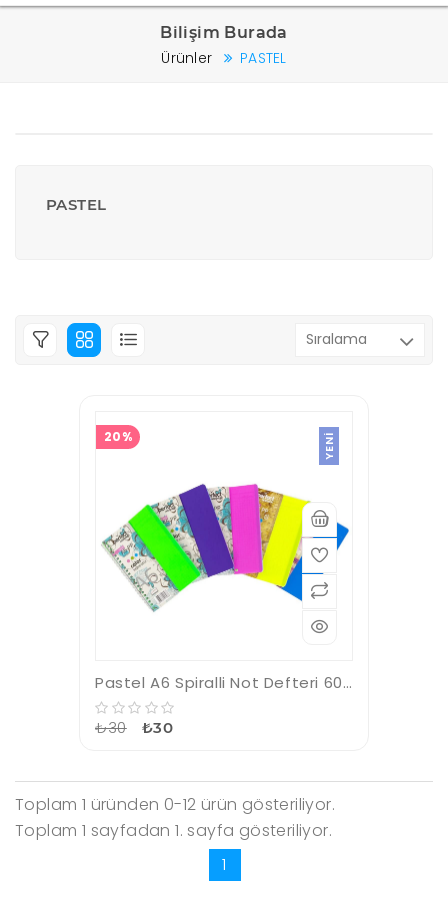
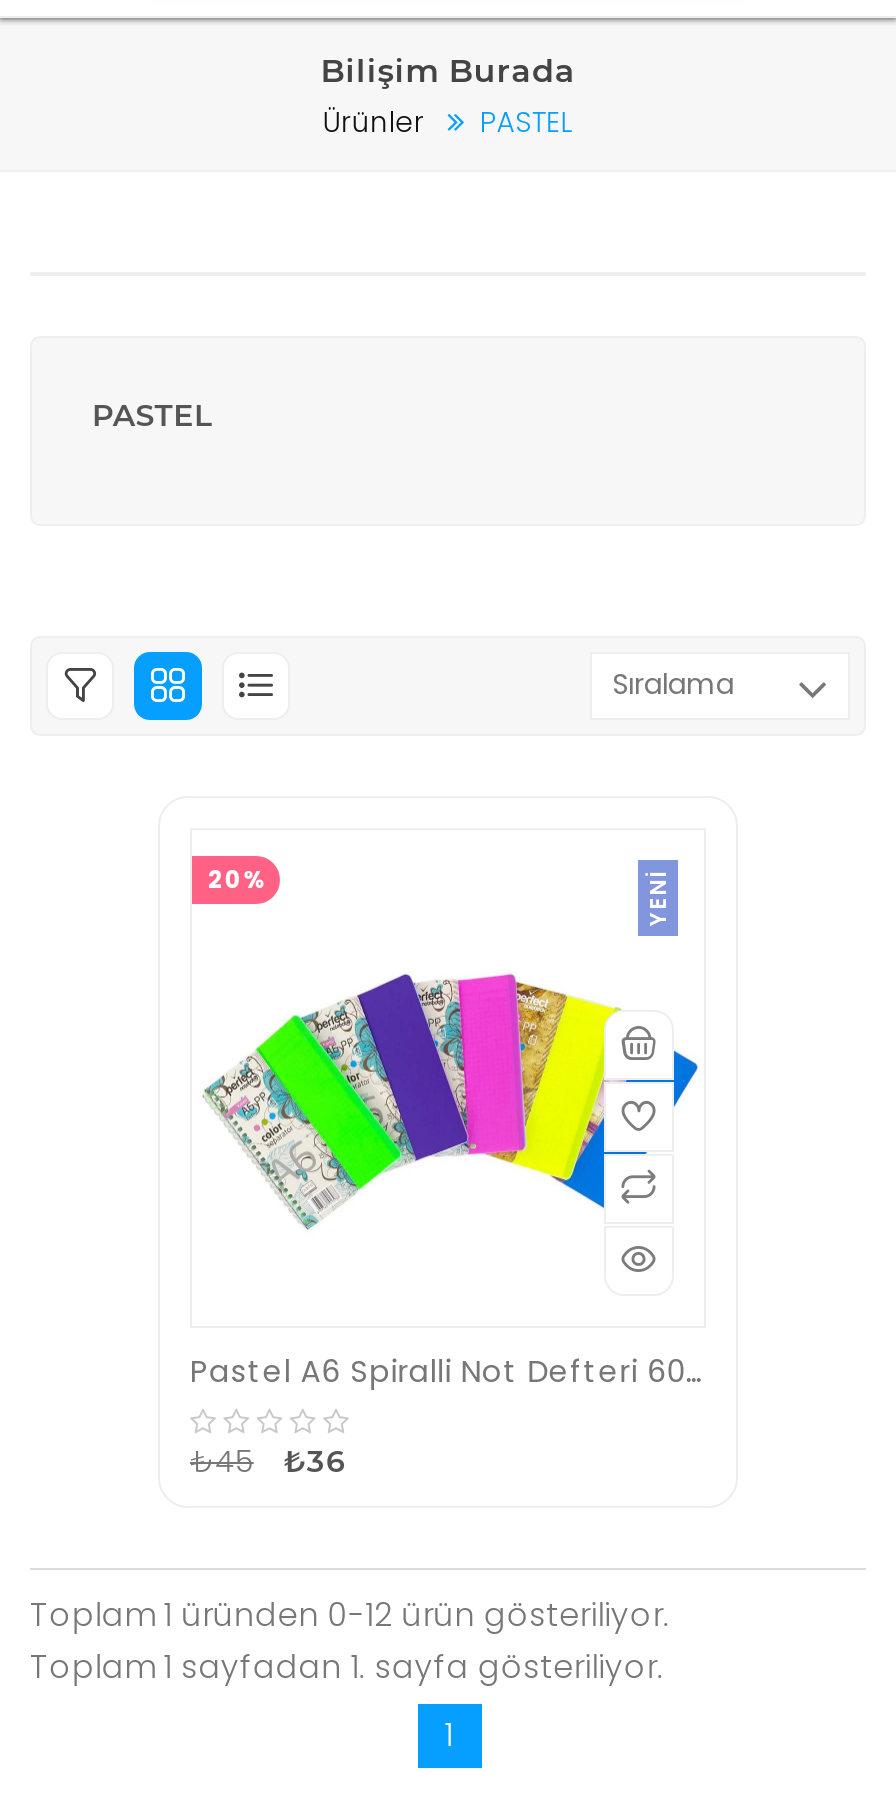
[95,717,127,738] ₺30 -> [190,1440,254,1482] ₺45
[142,718,174,737] ₺30 -> [284,1442,345,1480] ₺36

